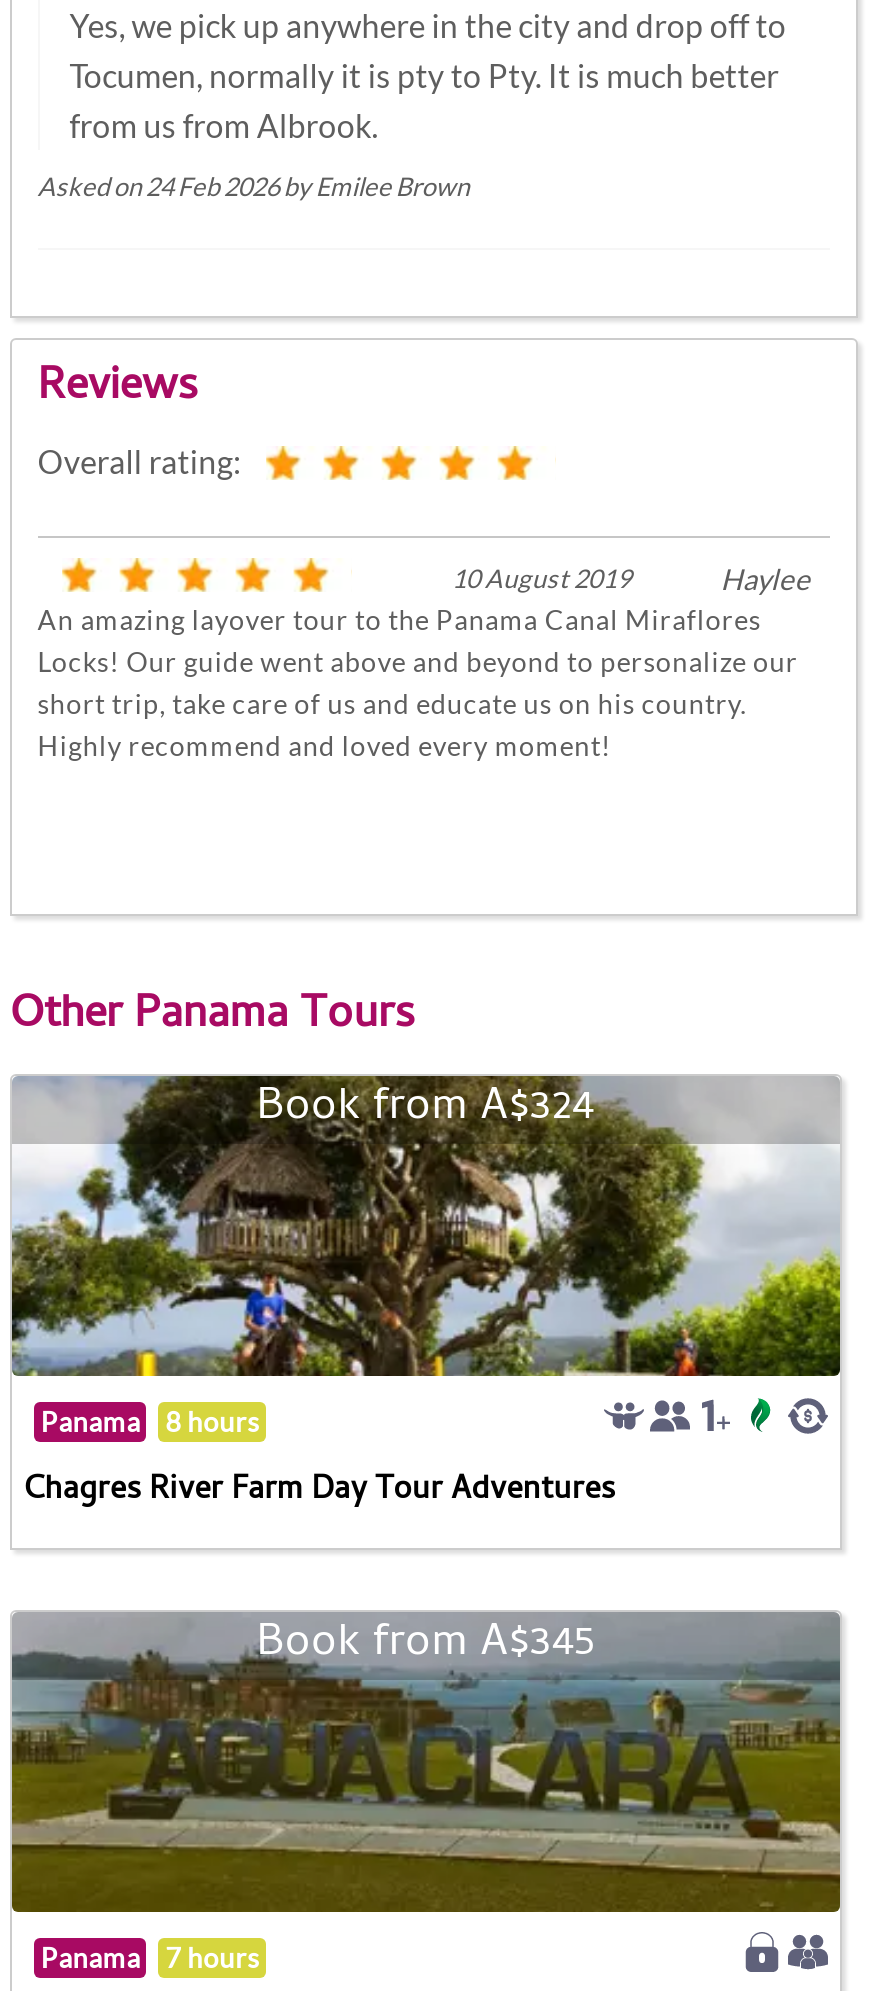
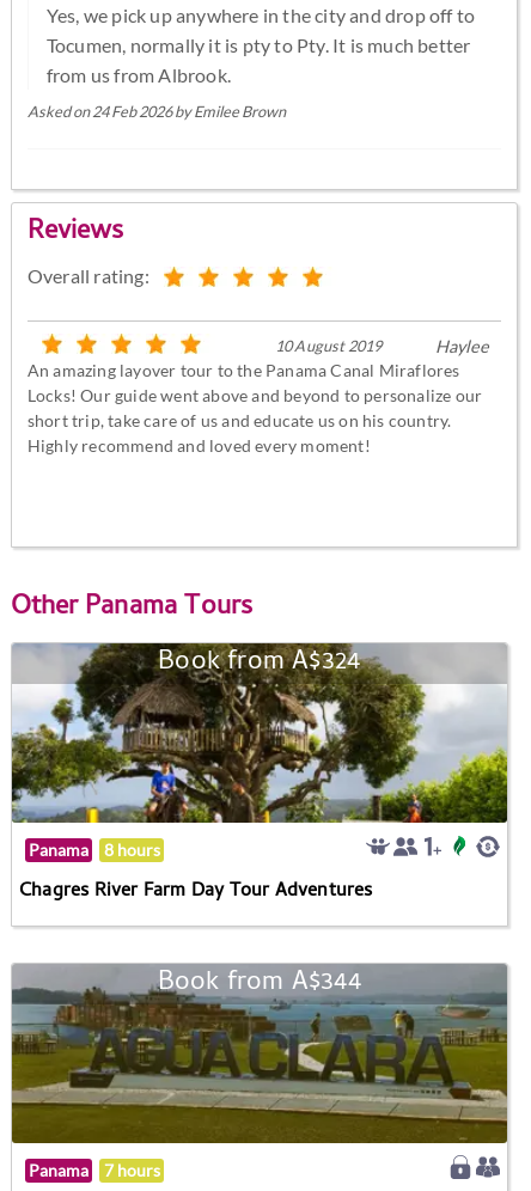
[256,1610,594,1682] Book from A$345 -> [158,963,361,1006] Book from A$344

